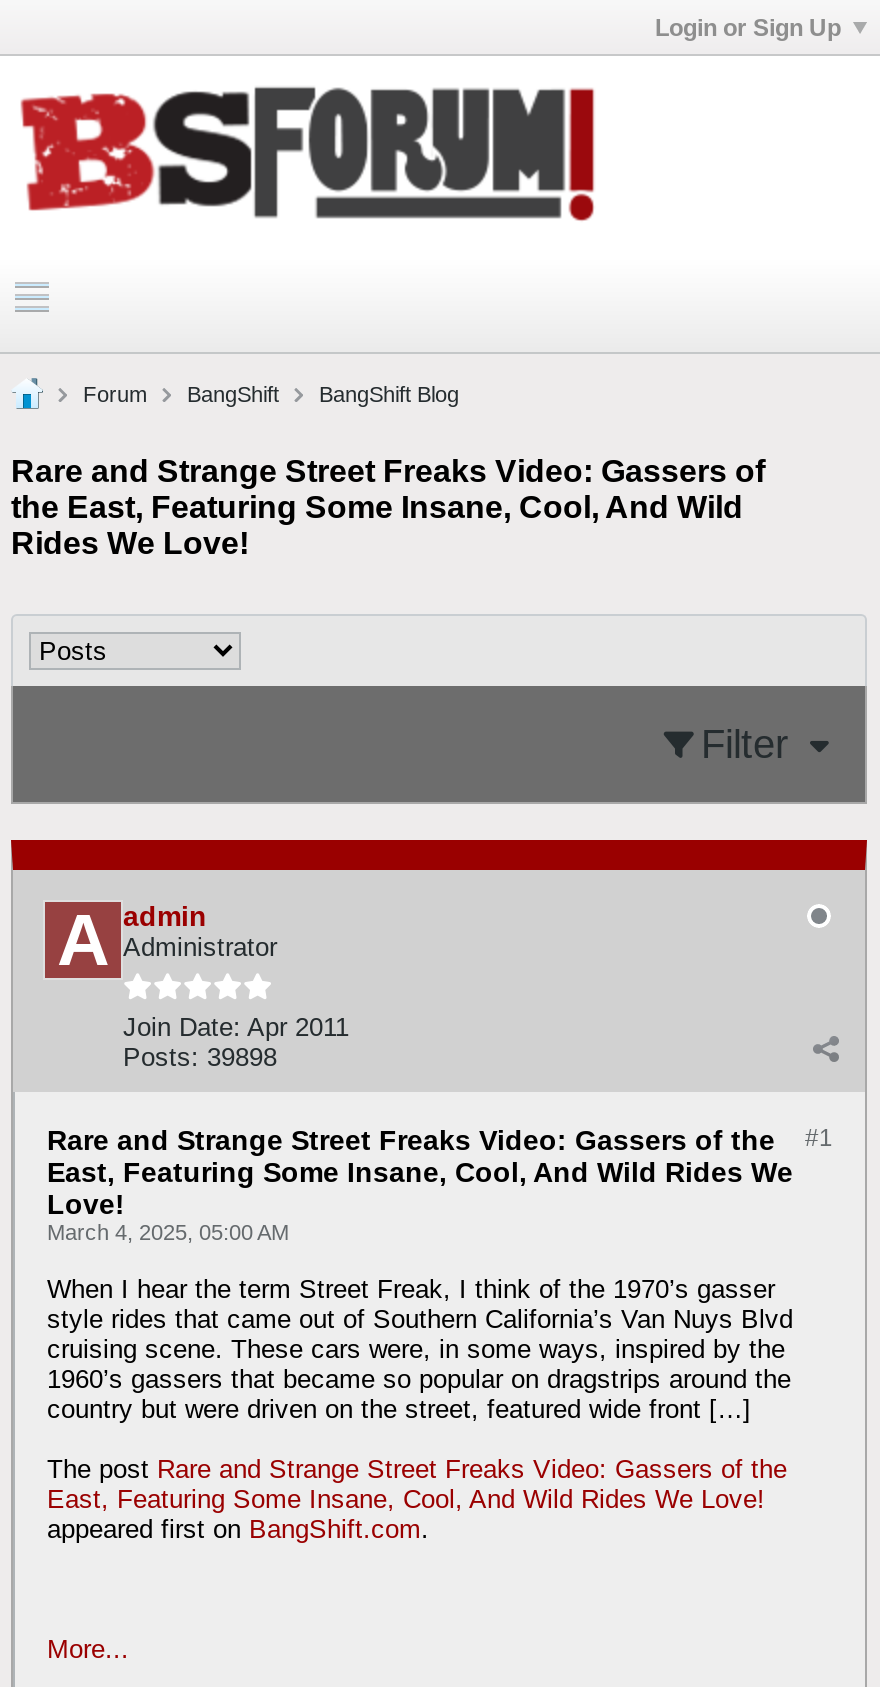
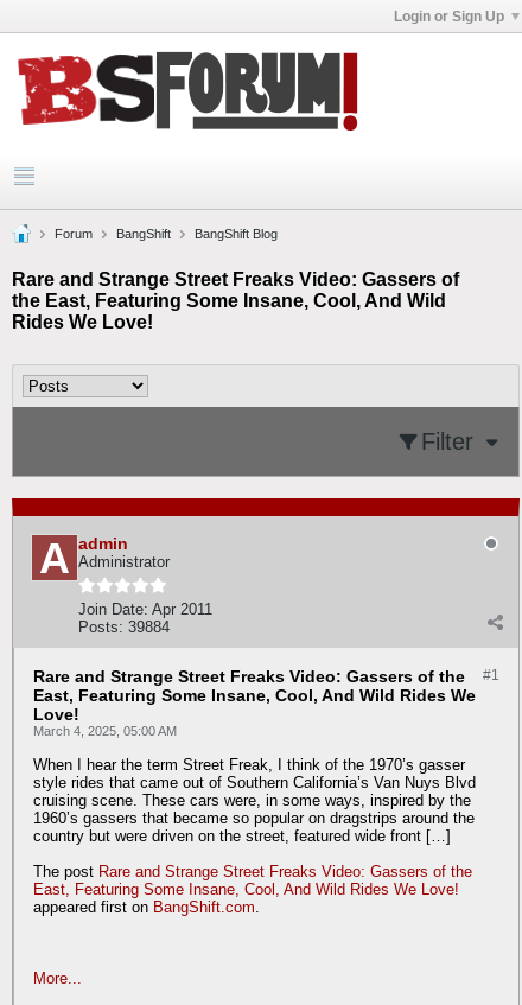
[123,1042,277,1072] Posts: 39898 -> [78,618,170,636] Posts: 39884

